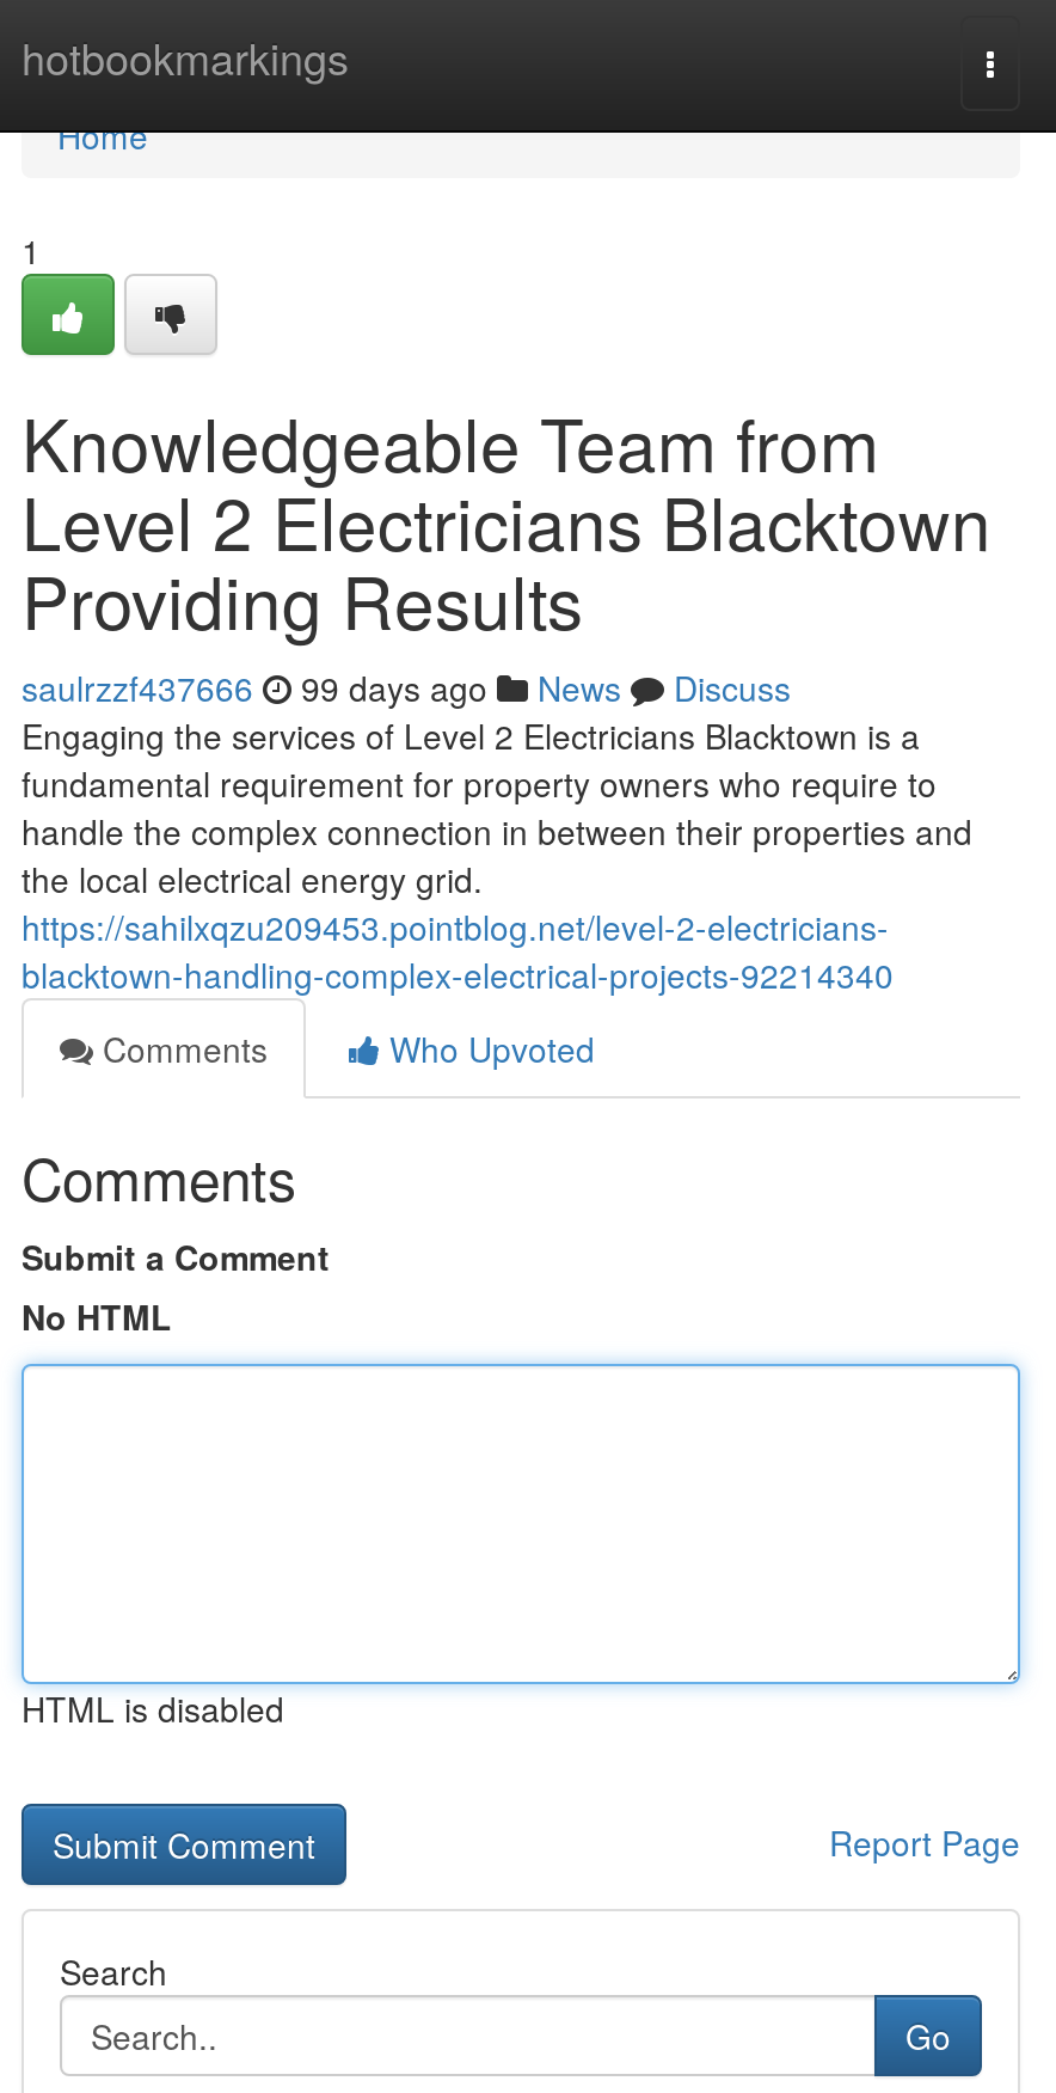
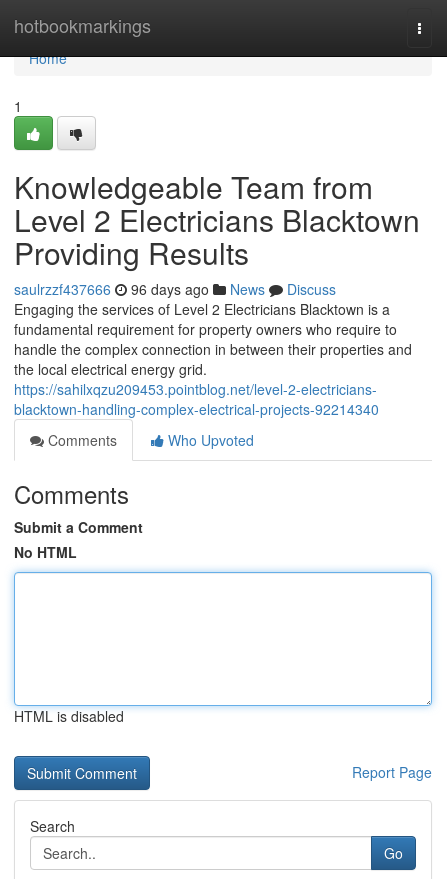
[22,663,791,711] saulrzzf437666 99 days ago News Discuss -> [14,279,336,299] saulrzzf437666 96 days ago News Discuss

